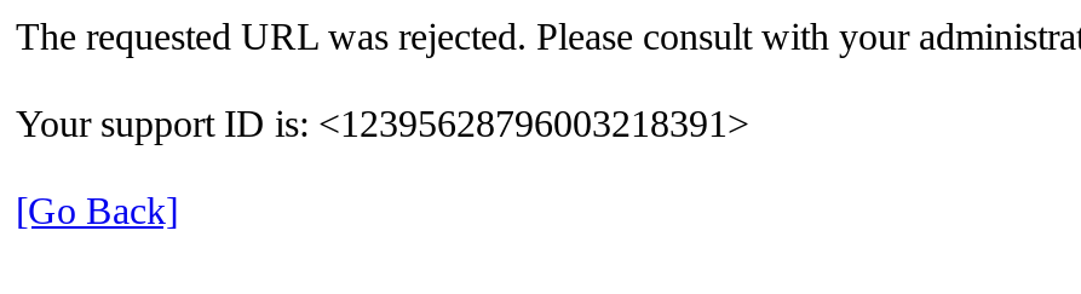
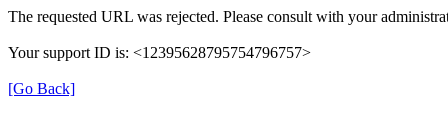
[16,103,749,144] Your support ID is: <12395628796003218391> -> [8,44,311,61] Your support ID is: <12395628795754796757>

